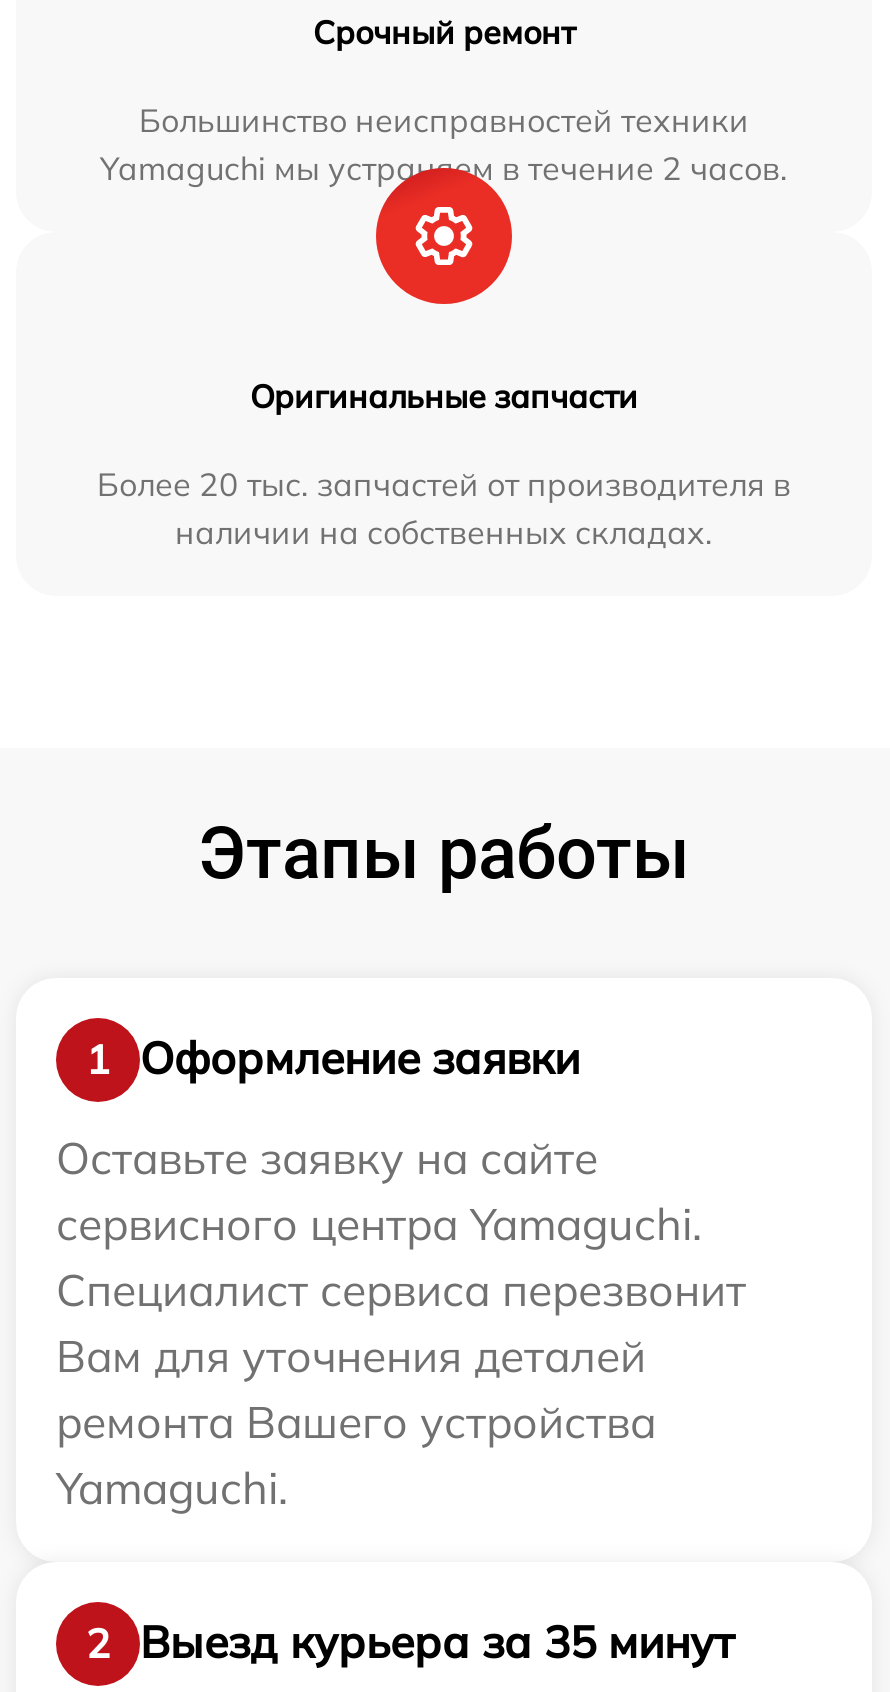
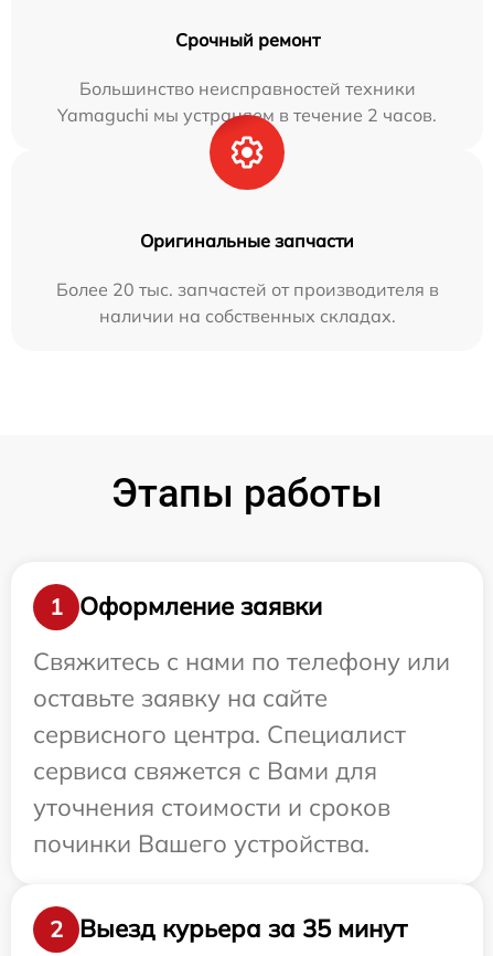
[56,1129,746,1515] Оставьте заявку на сайте | сервисного центра Yamaguchi. | Специалист сервиса перезвонит | Вам для уточнения деталей | ремонта Вашего устройства | Yamaguchi. -> [33,645,450,858] Свяжитесь с нами по телефону или | оставьте заявку на сайте | сервисного центра. Специалист | сервиса свяжется с Вами для | уточнения стоимости и сроков | починки Вашего устройства.

